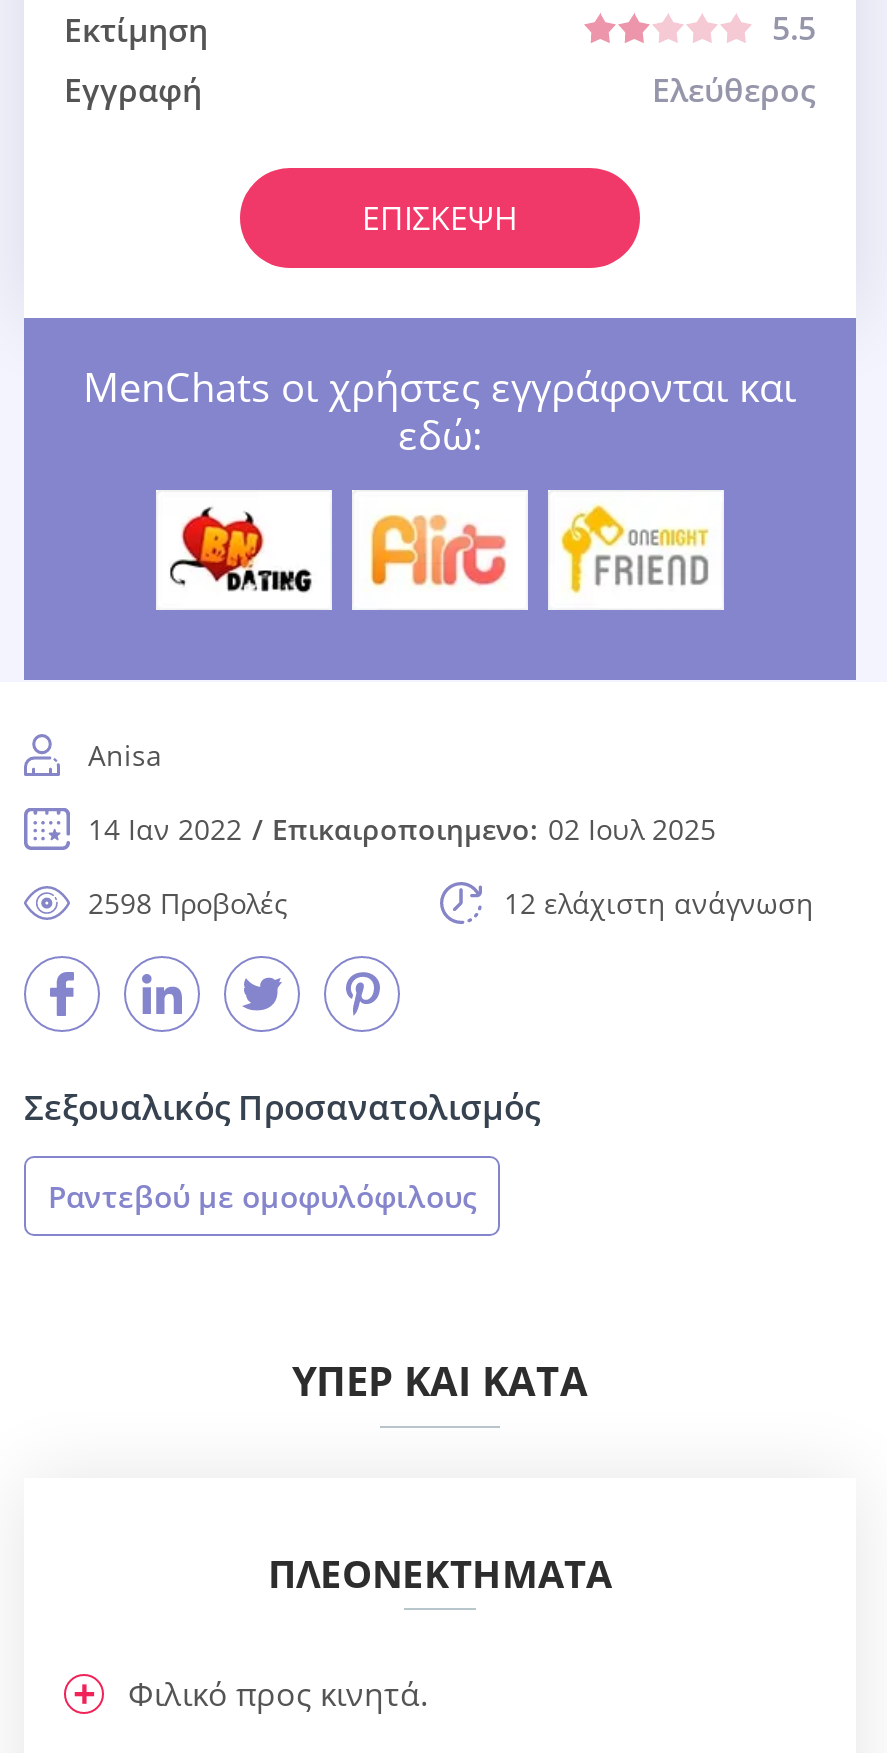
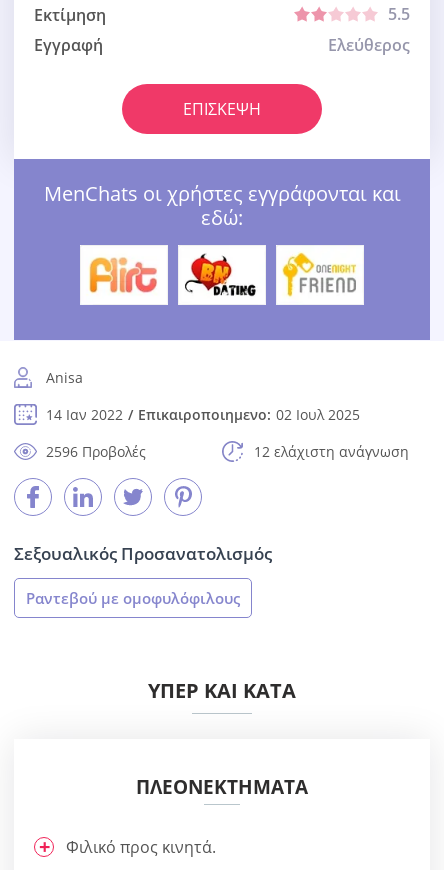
[168,506,314,594] [image] -> [87,254,158,296] [image]
[366,508,508,592] [image] -> [184,253,257,297] [image]
[88,884,288,922] 2598 Προβολές -> [46,442,146,461] 2596 Προβολές

